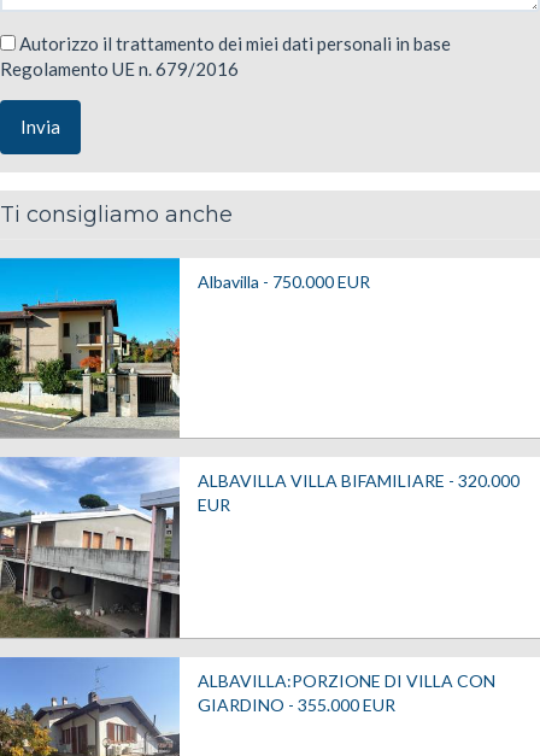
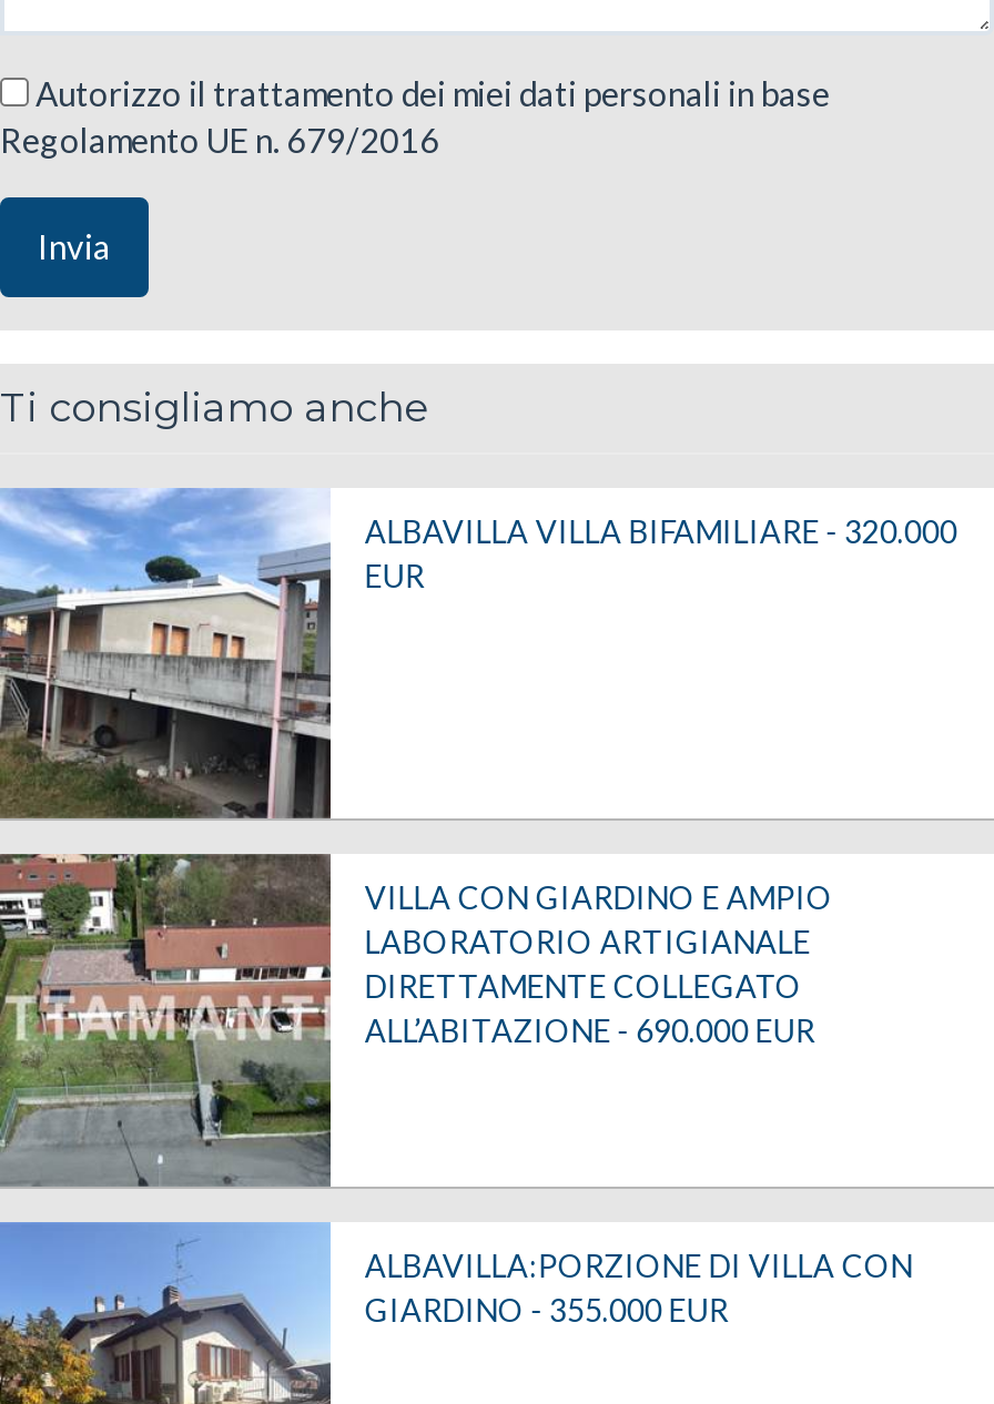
[4,257,370,436] [image] | Albavilla - 750.000 EUR -> none
moved [0,456,520,638] -> [0,486,957,821]: [image] | ALBAVILLA VILLA BIFAMILIARE - 320.000 | EUR
none -> [7,852,833,1187] [image] | VILLA CON GIARDINO E AMPIO | LABORATORIO ARTIGIANALE | DIRETTAMENTE COLLEGATO | ALL’ABITAZIONE - 690.000 EUR

